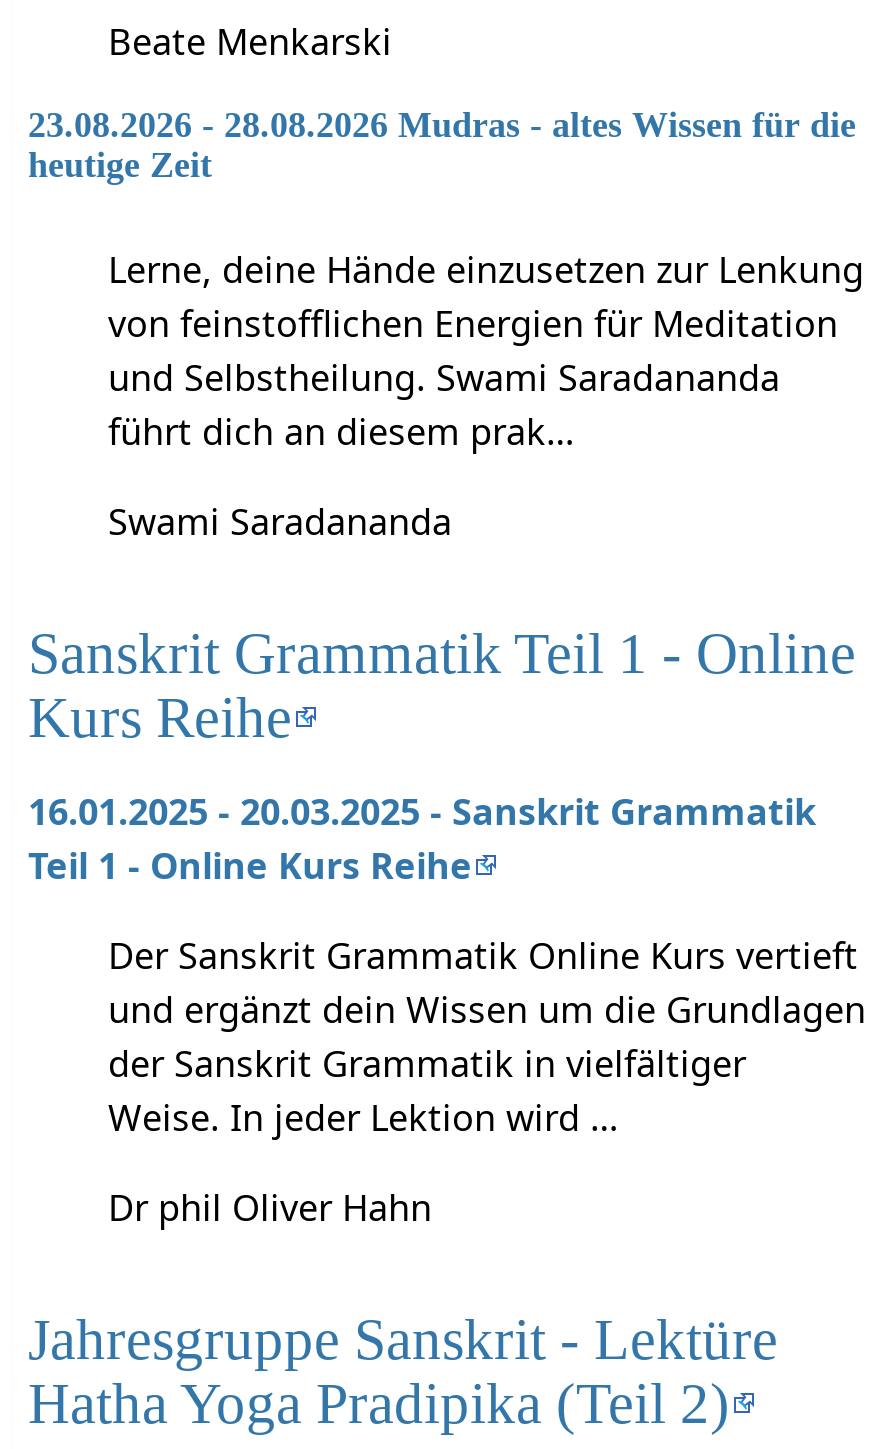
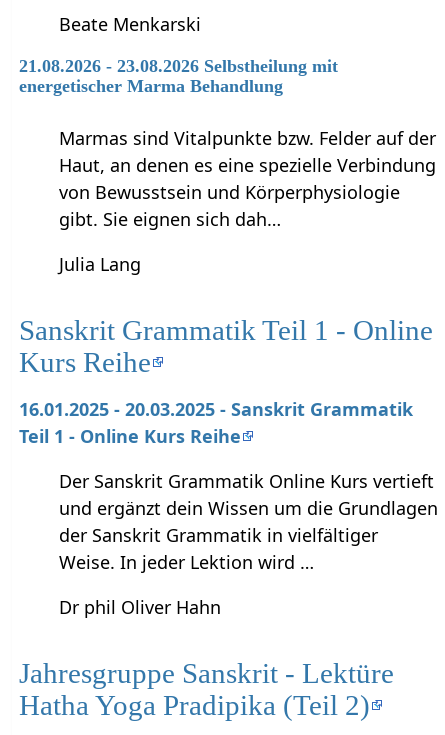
[28,106,856,186] 23.08.2026 - 28.08.2026 Mudras - altes Wissen für die | heutige Zeit -> [19,56,338,96] 21.08.2026 - 23.08.2026 Selbstheilung mit | energetischer Marma Behandlung
[108,245,864,455] Lerne, deine Hände einzusetzen zur Lenkung | von feinstofflichen Energien für Meditation | und Selbstheilung. Swami Saradananda | führt dich an diesem prak… -> [59,126,436,231] Marmas sind Vitalpunkte bzw. Felder auf der | Haut, an denen es eine spezielle Verbindung | von Bewusstsein und Körperphysiologie | gibt. Sie eignen sich dah…
[108,497,452,545] Swami Saradananda -> [59,252,141,276] Julia Lang

